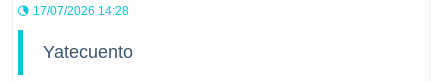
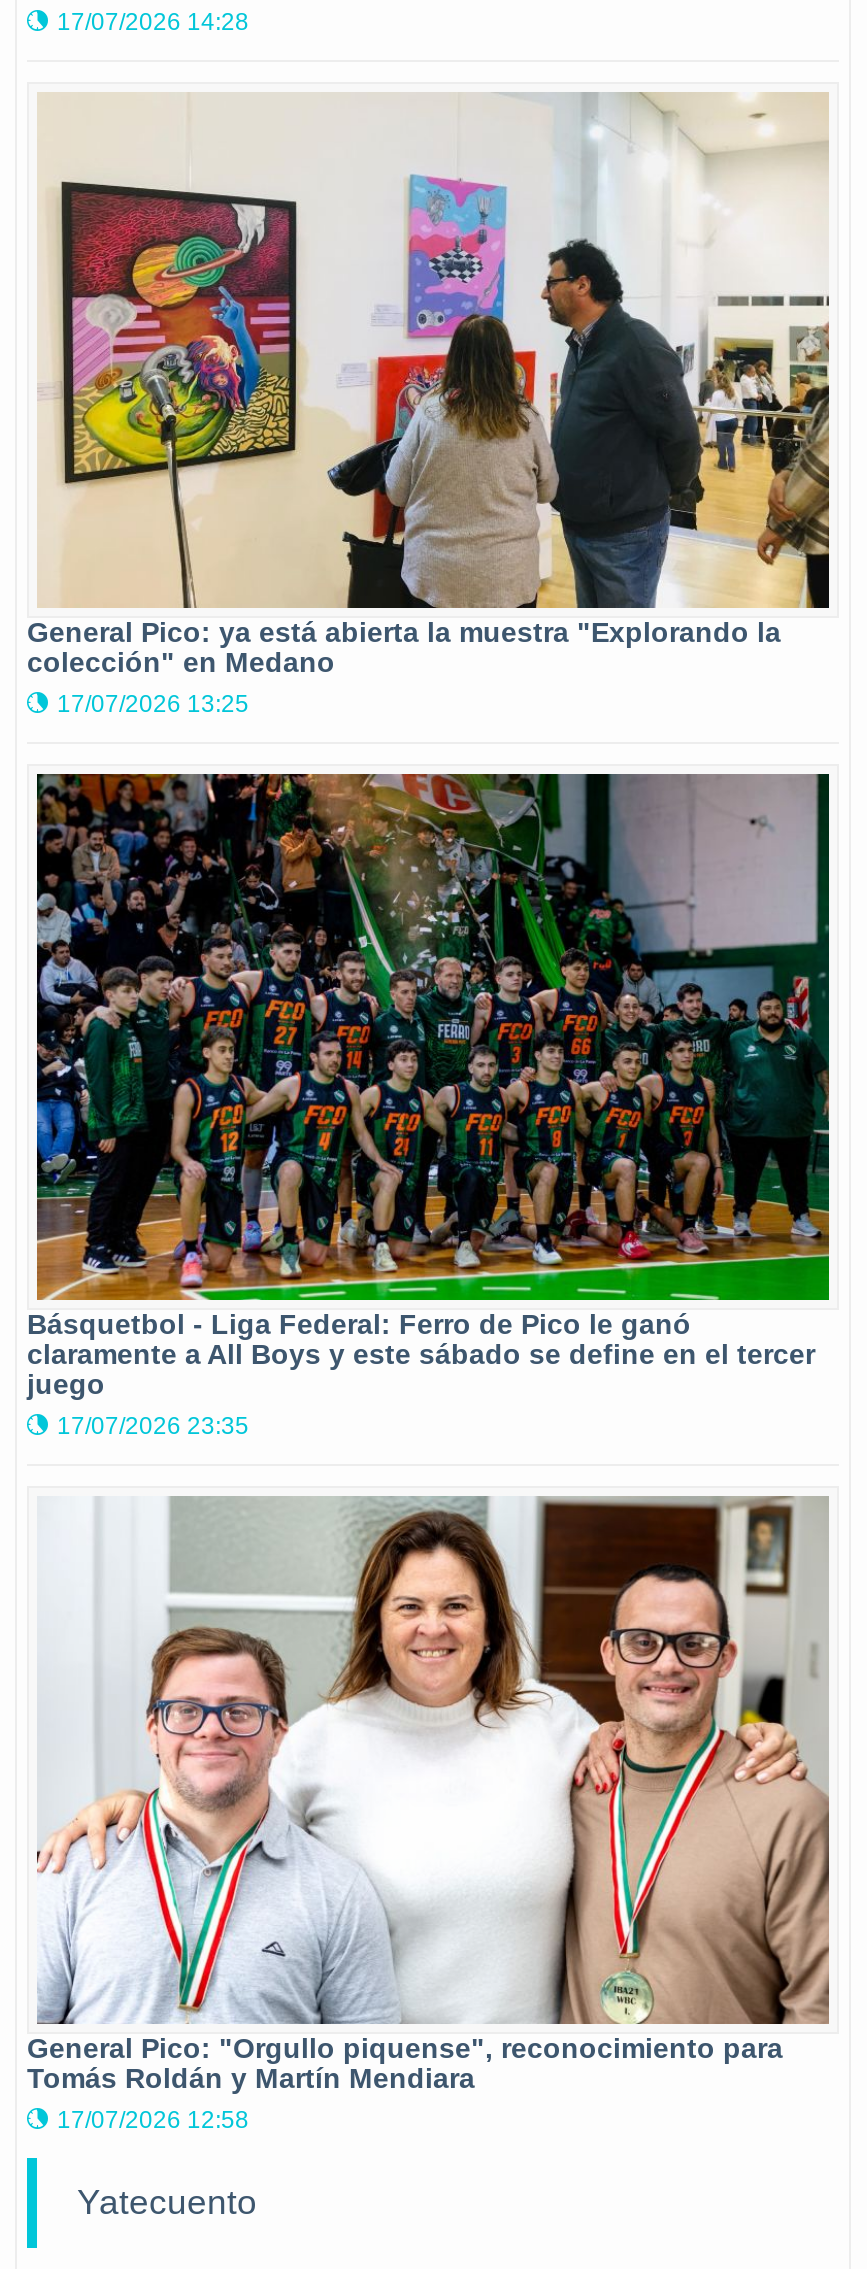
none -> [27,90,831,718] [image] | General Pico: ya está abierta la muestra "Explorando la | colección" en Medano | 17/07/2026 13:25
none -> [27,772,831,1441] [image] | Básquetbol - Liga Federal: Ferro de Pico le ganó | claramente a All Boys y este sábado se define en el tercer | juego | 17/07/2026 23:35
none -> [27,1494,831,2135] [image] | General Pico: "Orgullo piquense", reconocimiento para | Tomás Roldán y Martín Mendiara | 17/07/2026 12:58

